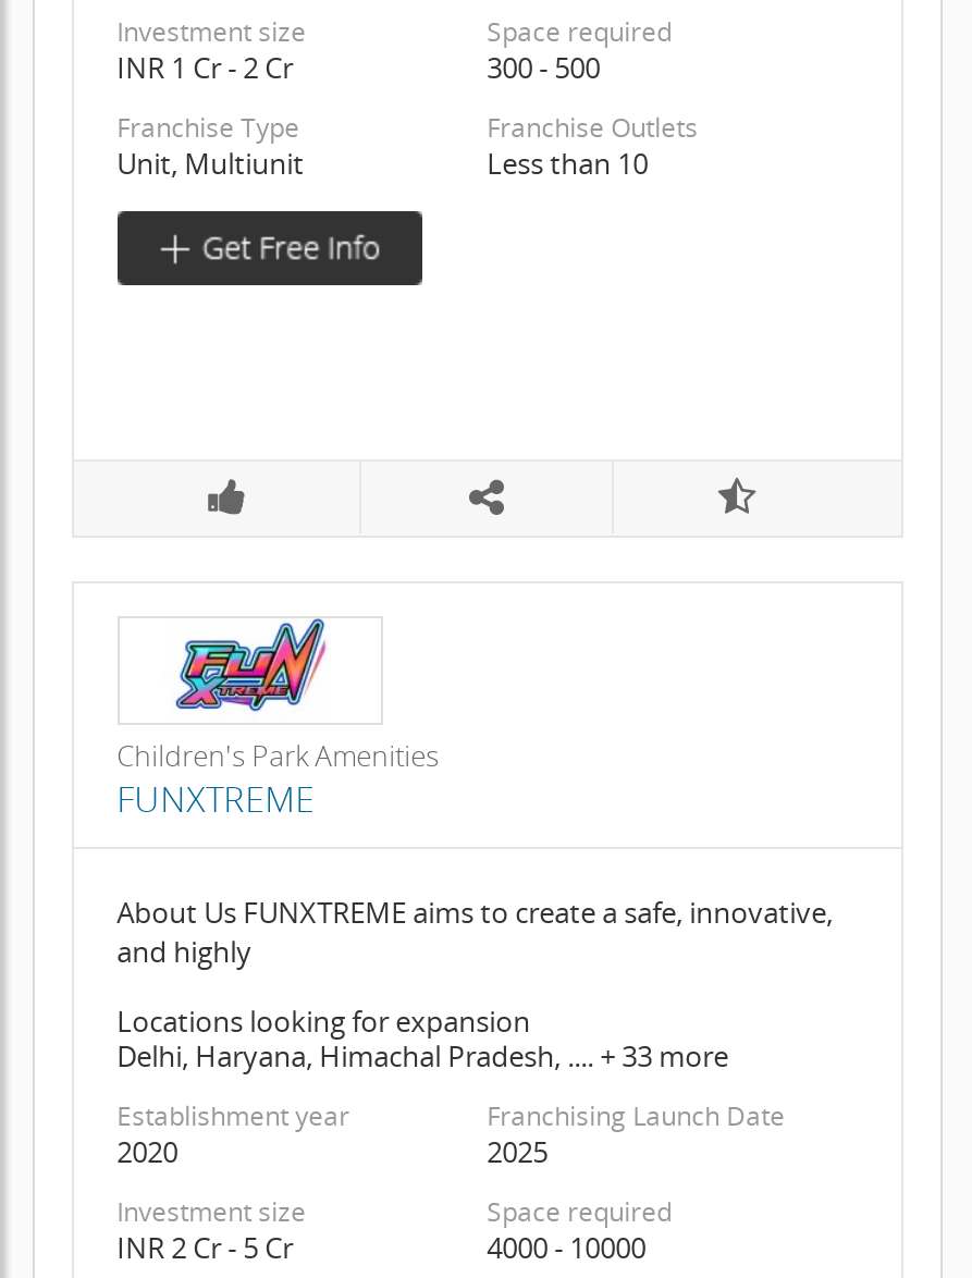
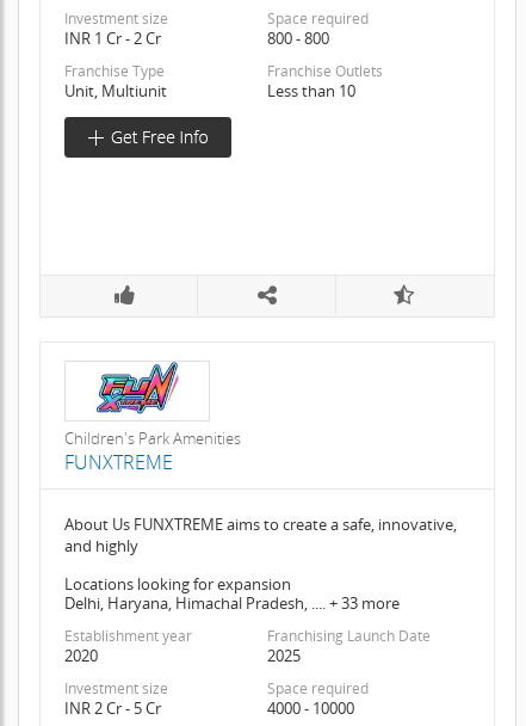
[487,46,600,86] 300 - 500 -> [267,27,329,49] 800 - 800

